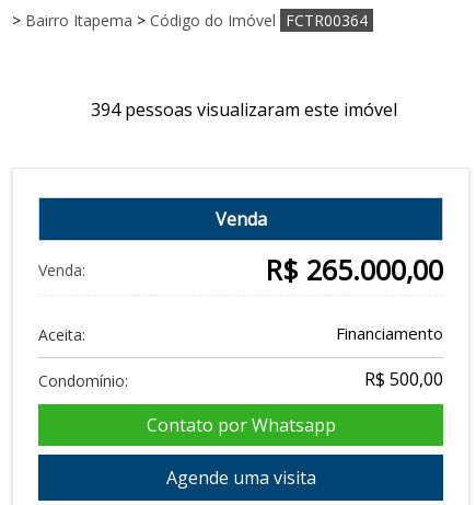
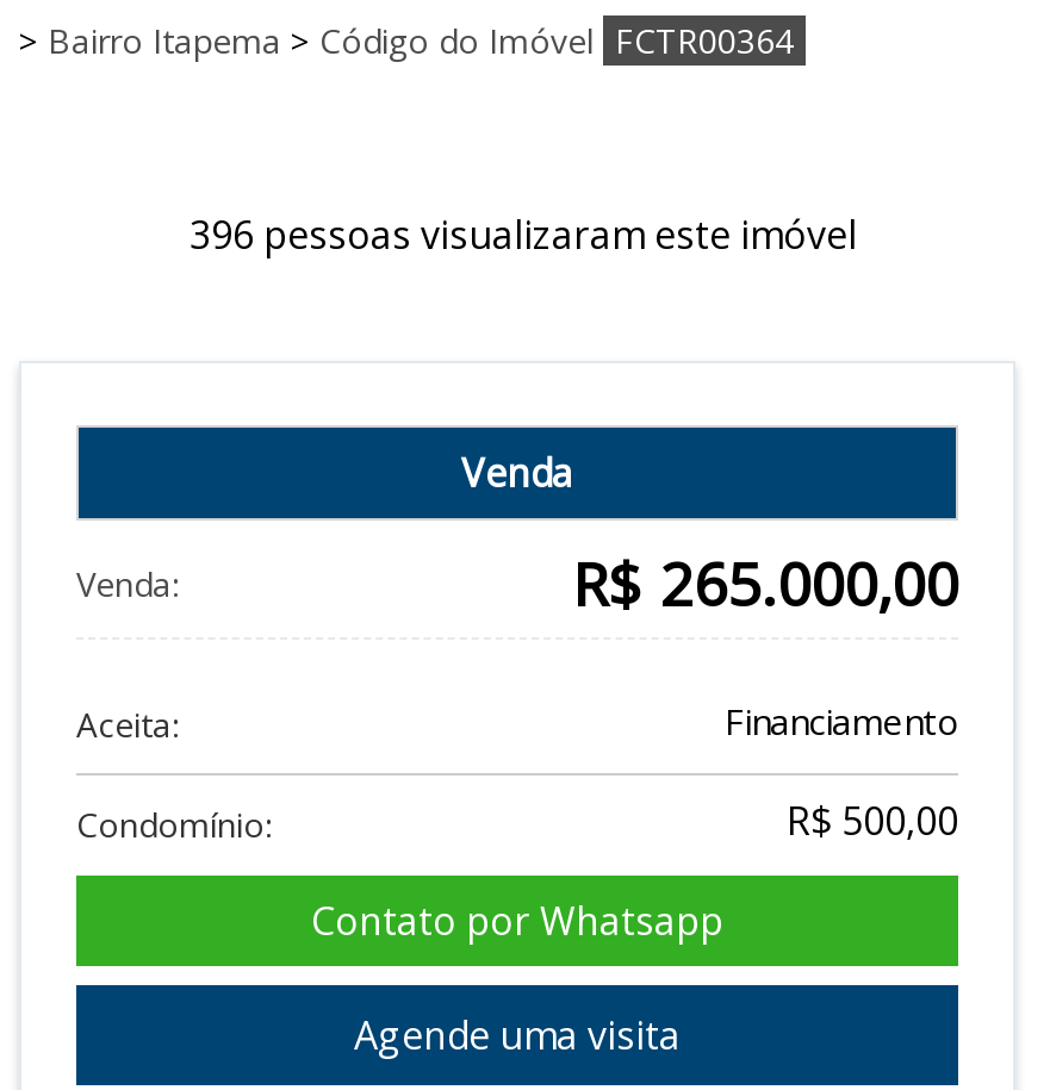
[90,98,397,122] 394 pessoas visualizaram este imóvel -> [190,209,857,261] 396 pessoas visualizaram este imóvel

